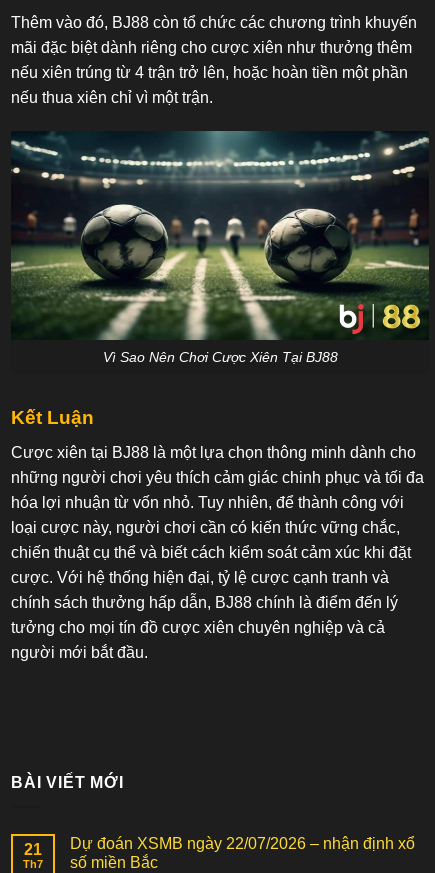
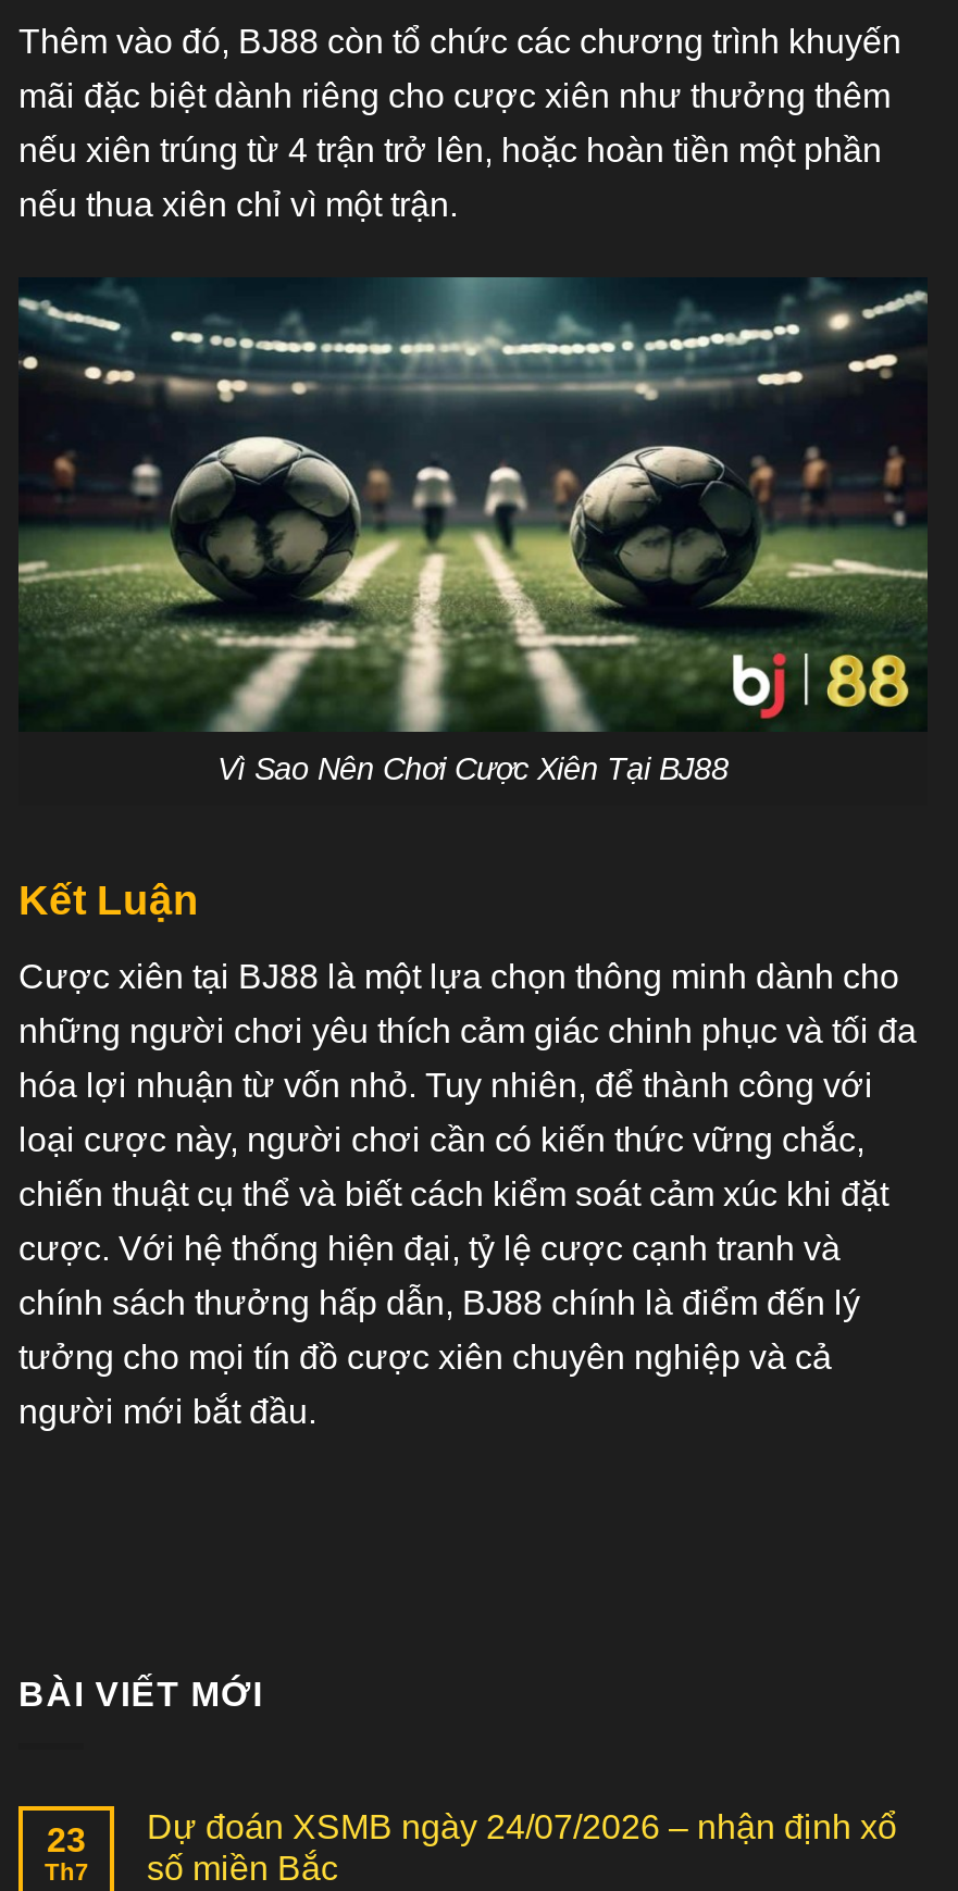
[70,834,415,851] Dự đoán XSMB ngày 22/07/2026 – nhận định xổ -> [147,1807,897,1844] Dự đoán XSMB ngày 24/07/2026 – nhận định xổ
[24,840,42,857] 21 -> [47,1820,86,1857] 23

